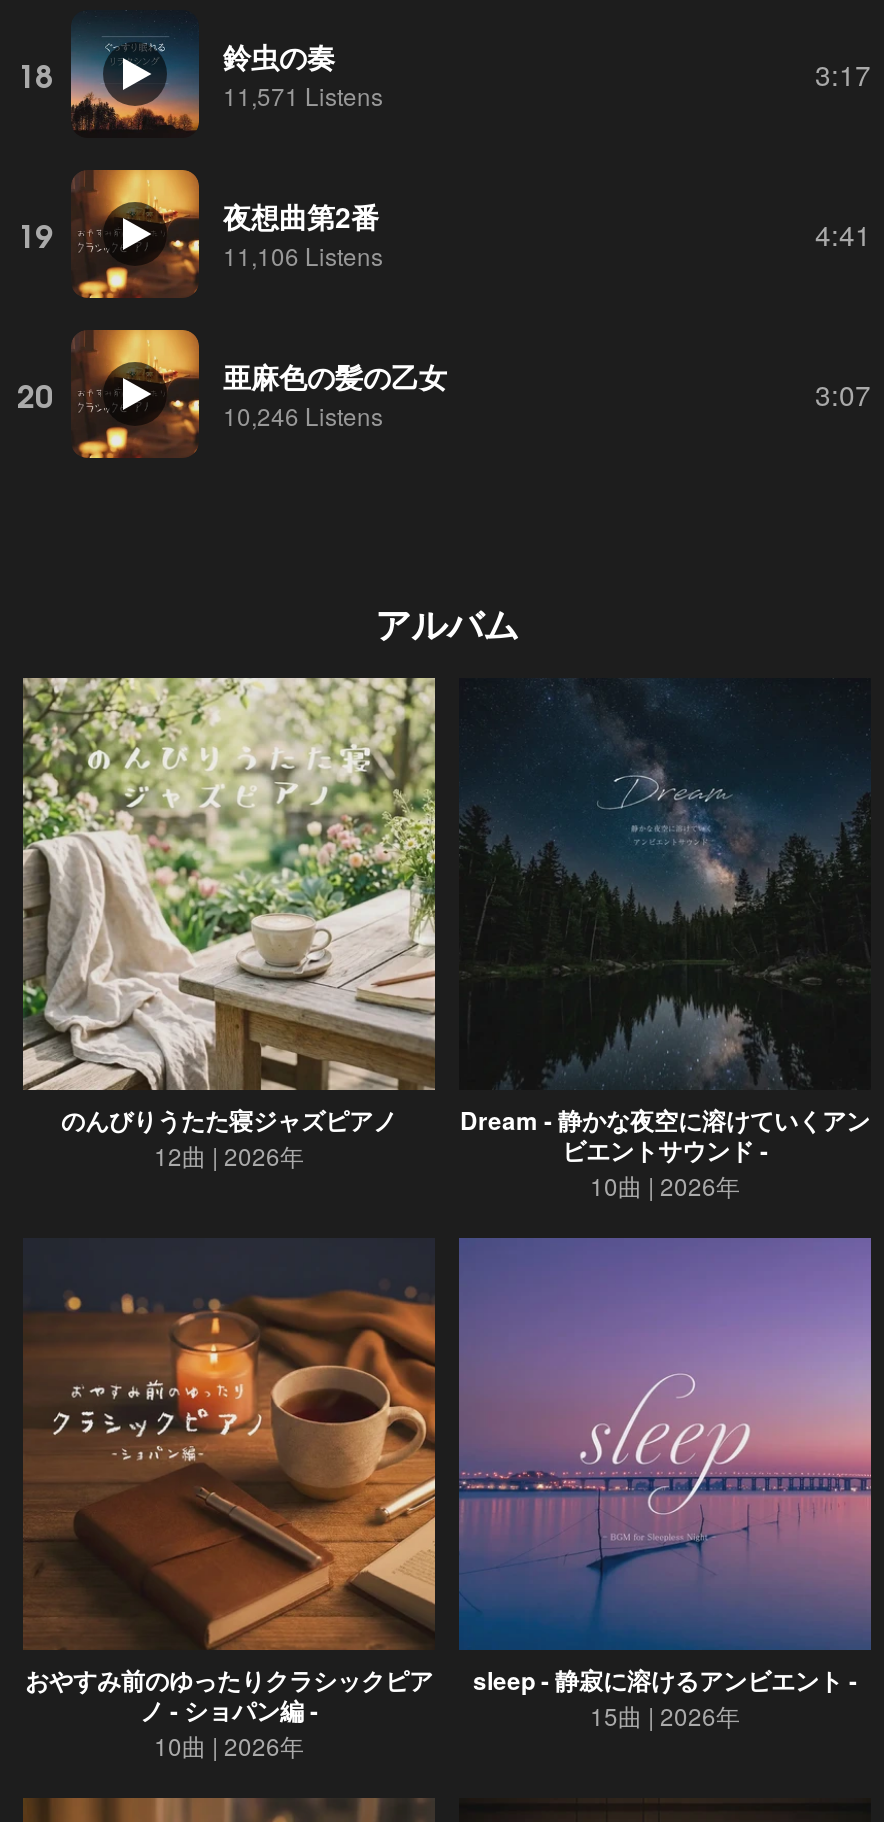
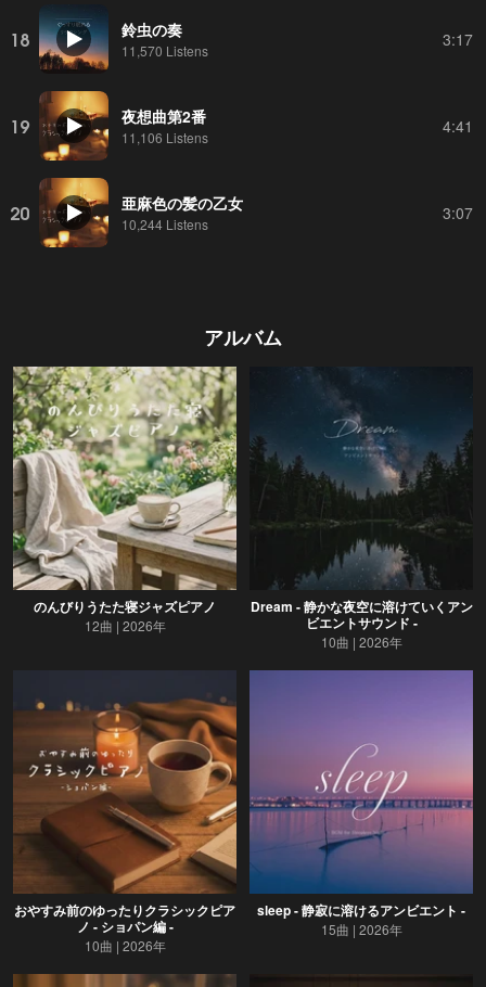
[223,77,383,111] 11,571 Listens -> [121,41,208,59] 11,570 Listens
[223,397,383,431] 10,246 Listens -> [121,214,208,233] 10,244 Listens

